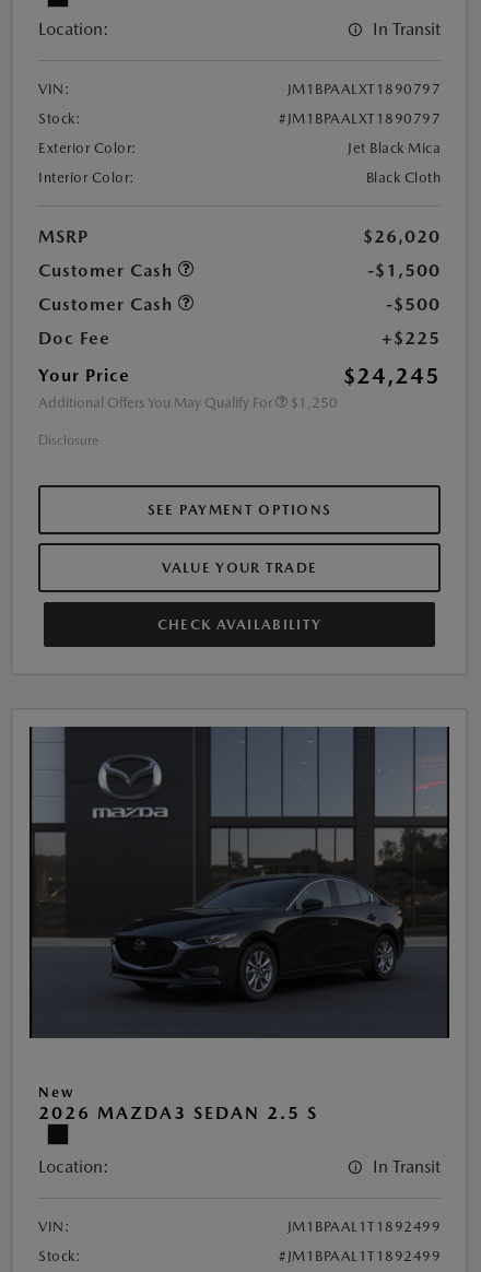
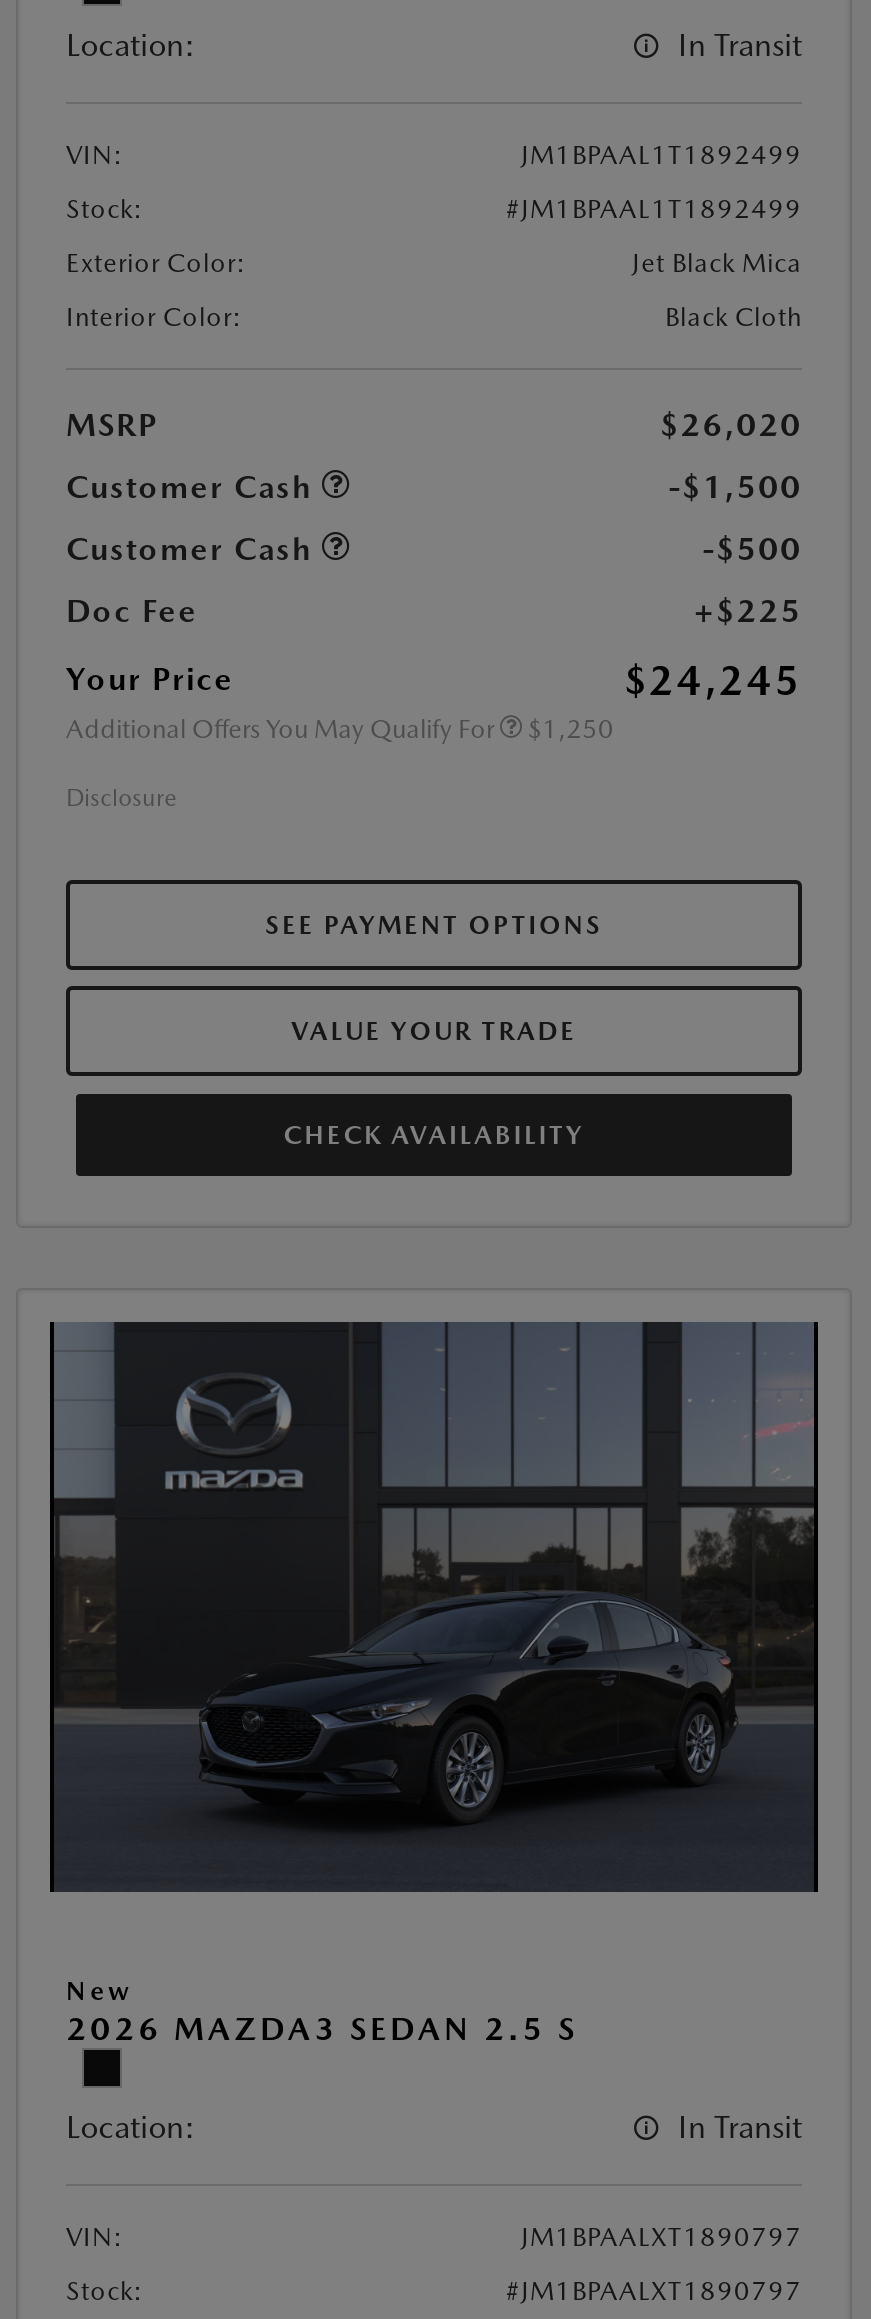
[287,81,441,97] JM1BPAALXT1890797 -> [521,140,802,170] JM1BPAAL1T1892499
[279,110,441,127] #JM1BPAALXT1890797 -> [506,194,802,224] #JM1BPAAL1T1892499
[287,1218,441,1235] JM1BPAAL1T1892499 -> [521,2222,802,2252] JM1BPAALXT1890797
[279,1248,441,1264] #JM1BPAAL1T1892499 -> [506,2276,802,2306] #JM1BPAALXT1890797

